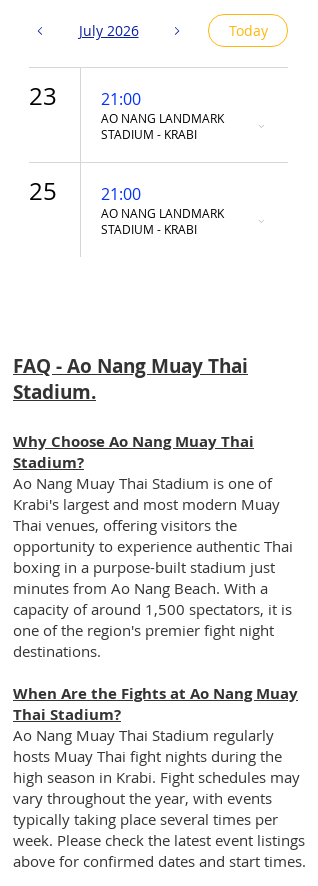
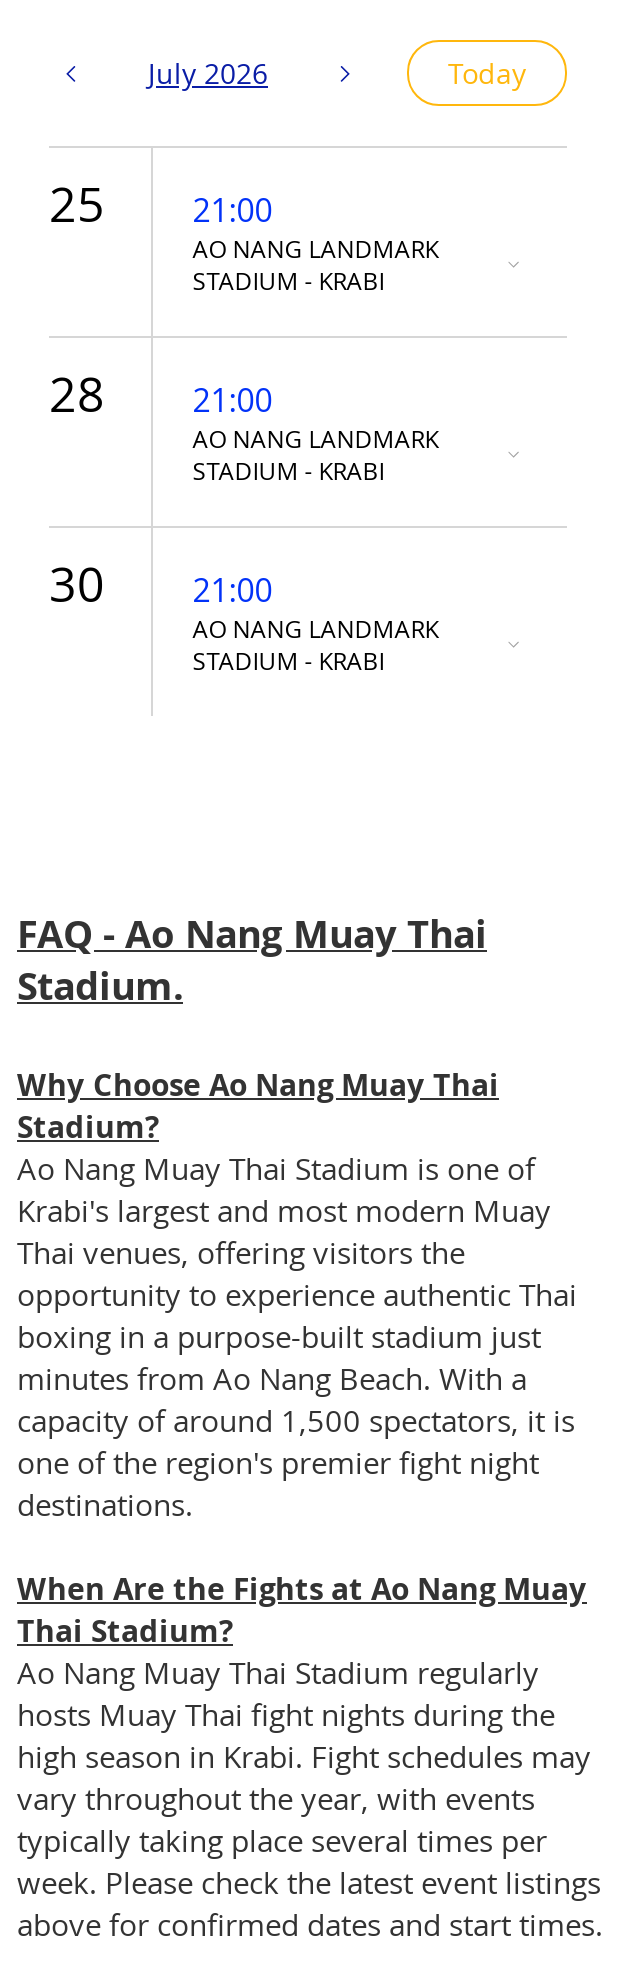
[29,80,141,112] 23 21:00 -> [49,172,273,236] 25 21:00
[29,175,57,207] 25 -> [49,362,439,616] 28 | 21:00 | AO NANG LANDMARK | STADIUM - KRABI | 30

